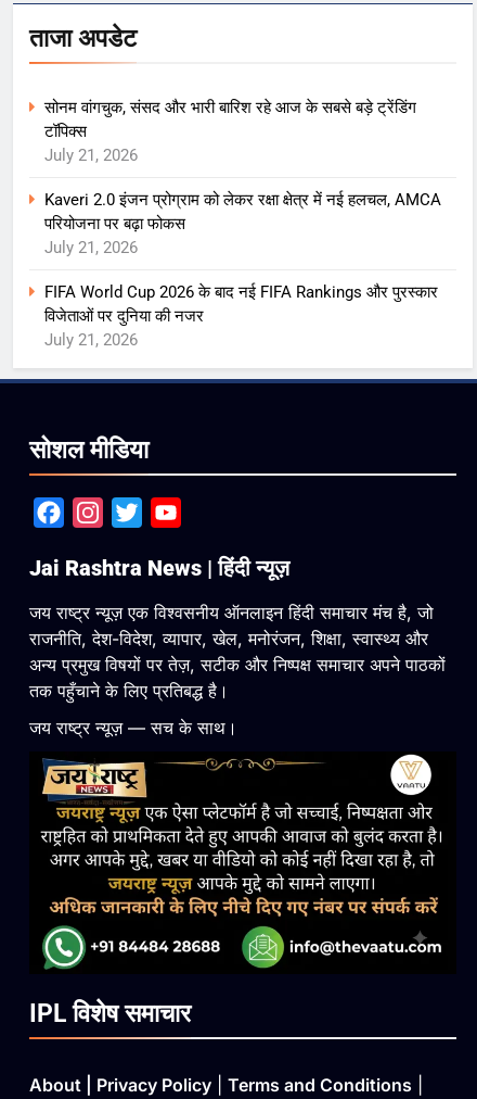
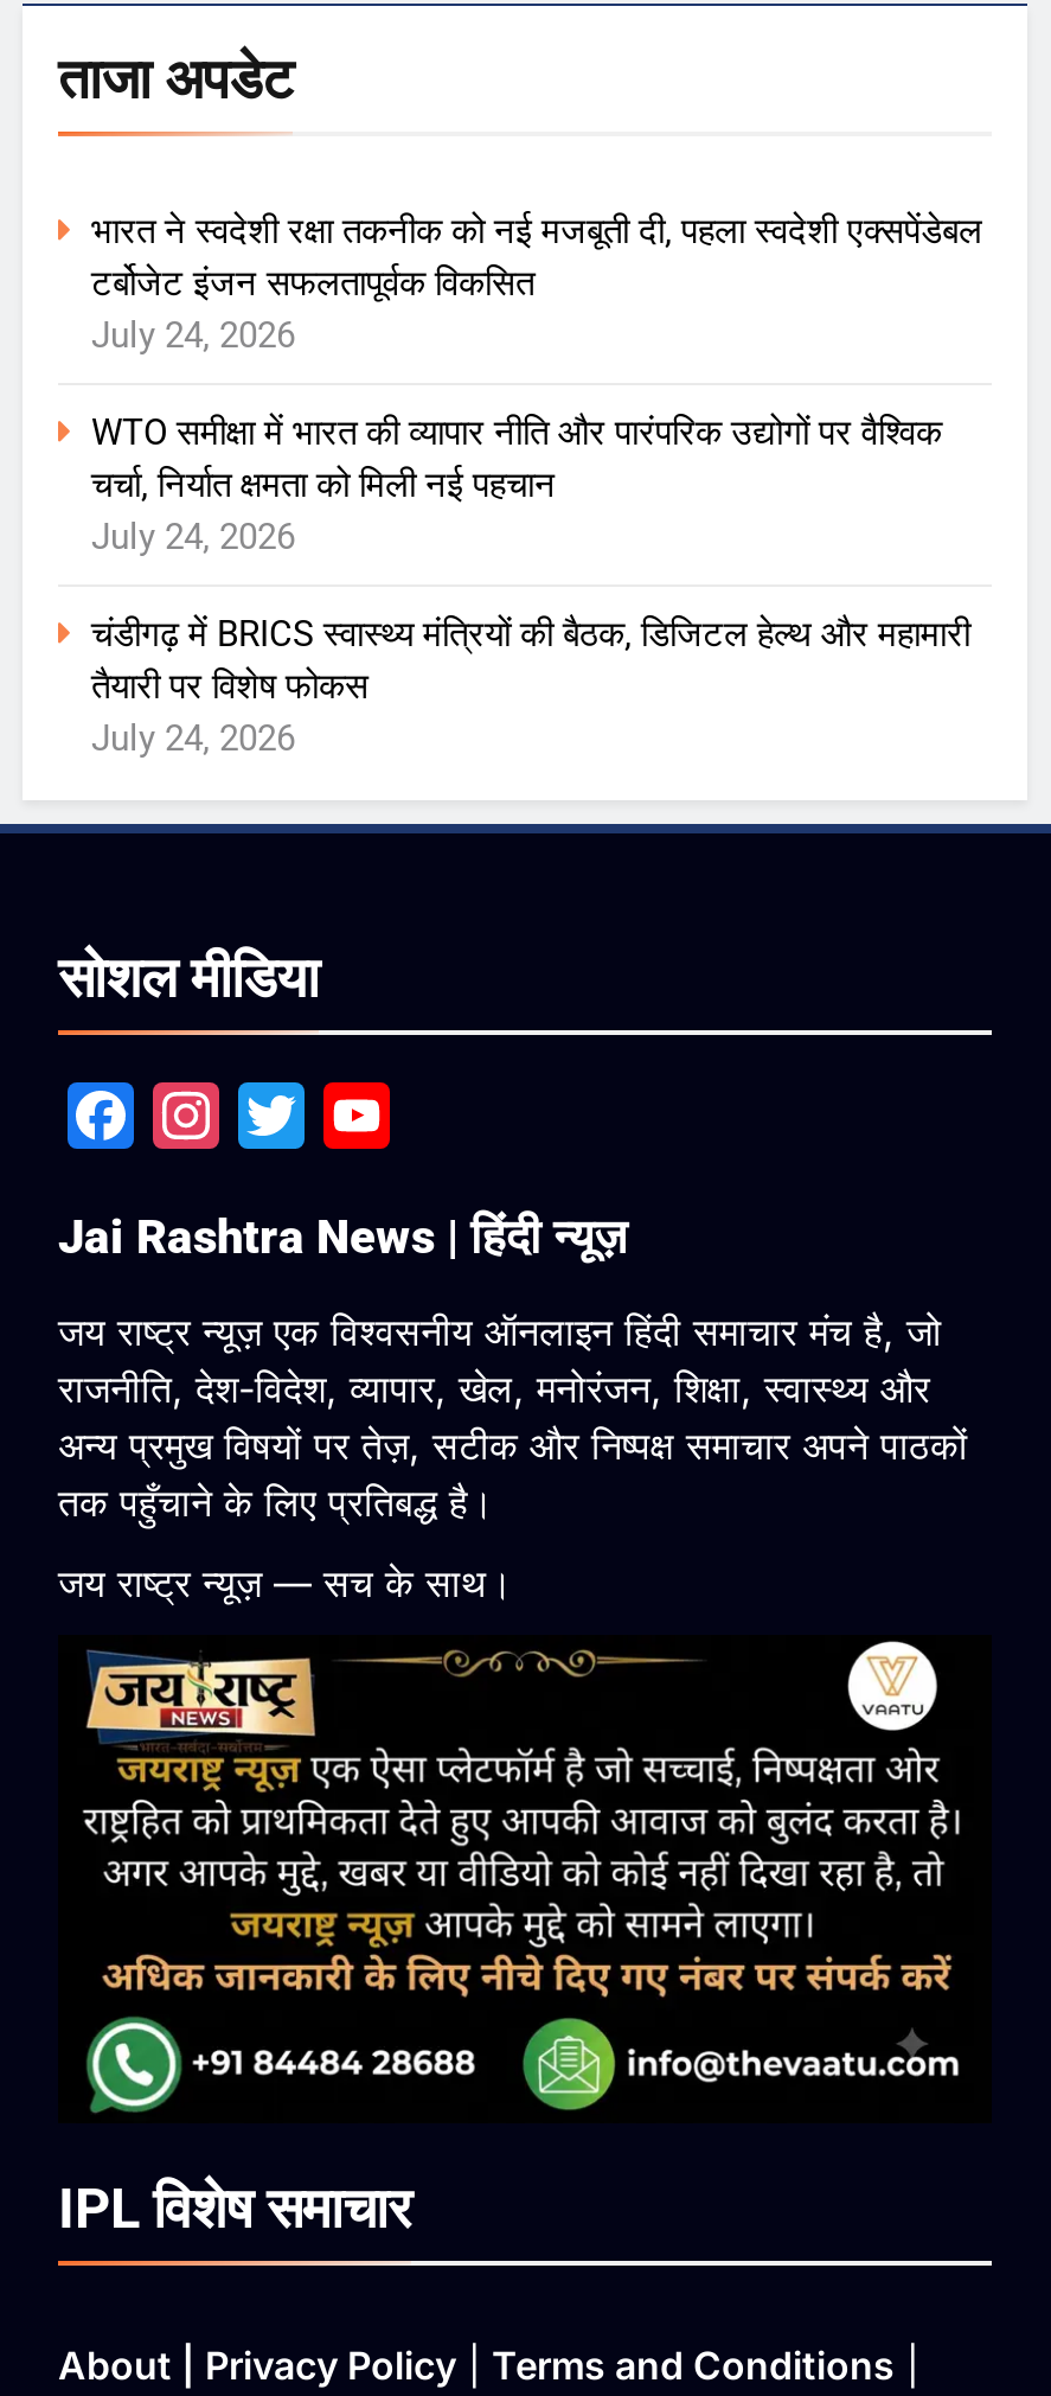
[44,98,416,165] सोनम वांगचुक, संसद और भारी बारिश रहे आज के सबसे बड़े ट्रेंडिंग | टॉपिक्स | July 21, 2026 -> [91,209,982,356] भारत ने स्वदेशी रक्षा तकनीक को नई मजबूती दी, पहला स्वदेशी एक्सपेंडेबल | टर्बोजेट इंजन सफलतापूर्वक विकसित | July 24, 2026
[44,190,441,257] Kaveri 2.0 इंजन प्रोग्राम को लेकर रक्षा क्षेत्र में नई हलचल, AMCA | परियोजना पर बढ़ा फोकस | July 21, 2026 -> [91,411,942,558] WTO समीक्षा में भारत की व्यापार नीति और पारंपरिक उद्योगों पर वैश्विक | चर्चा, निर्यात क्षमता को मिली नई पहचान | July 24, 2026
[44,282,438,349] FIFA World Cup 2026 के बाद नई FIFA Rankings और पुरस्कार | विजेताओं पर दुनिया की नजर | July 21, 2026 -> [91,612,970,759] चंडीगढ़ में BRICS स्वास्थ्य मंत्रियों की बैठक, डिजिटल हेल्थ और महामारी | तैयारी पर विशेष फोकस | July 24, 2026

